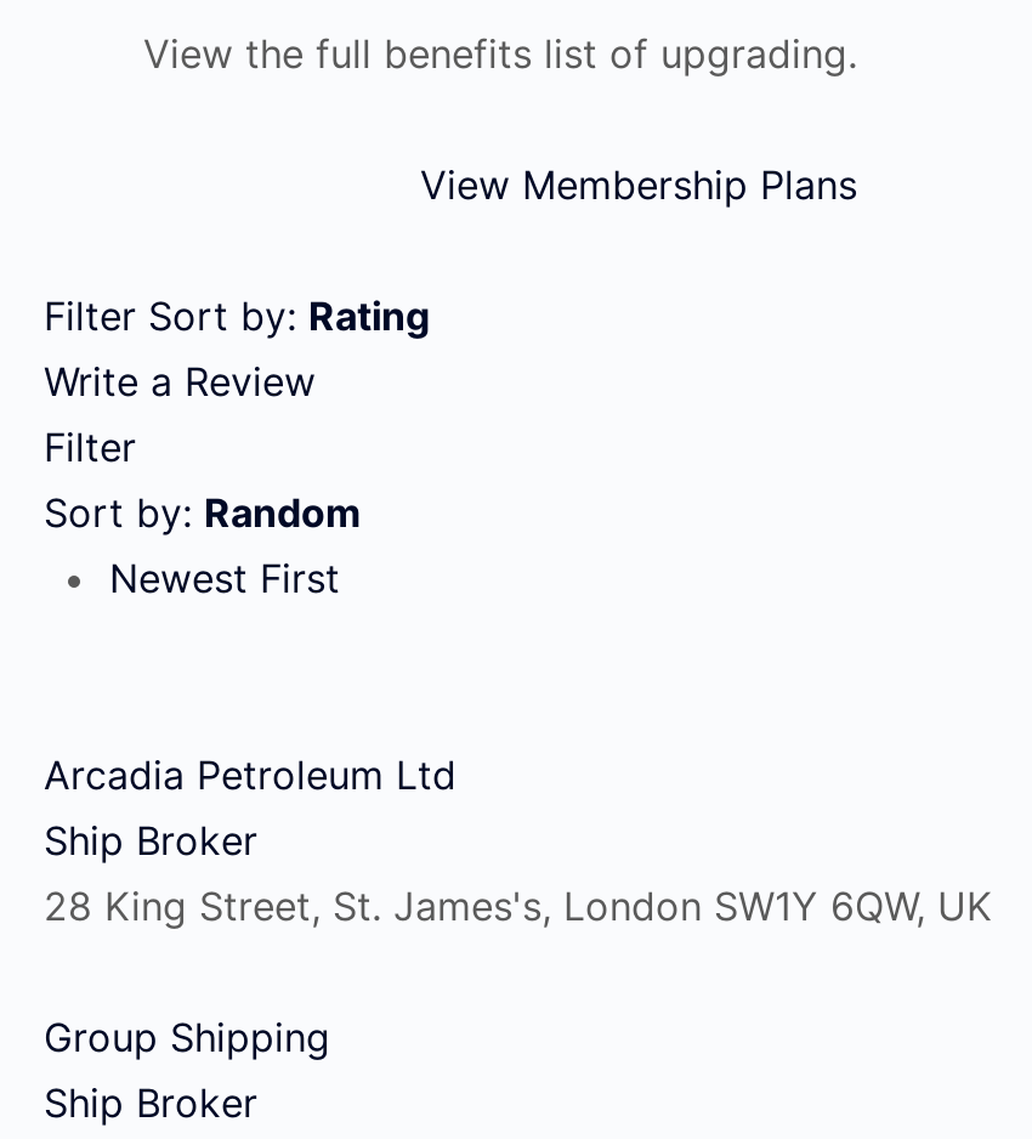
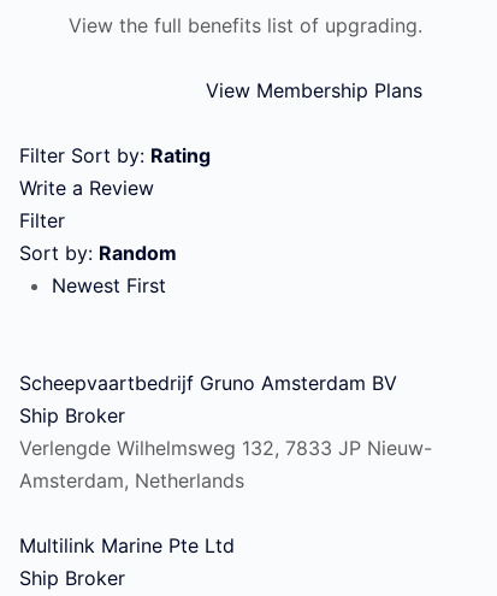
[44,750,457,799] Arcadia Petroleum Ltd -> [19,371,397,395] Scheepvaartbedrijf Gruno Amsterdam BV
[44,882,991,930] 28 King Street, St. James's, London SW1Y 6QW, UK -> [19,436,432,492] Verlengde Wilhelmsweg 132, 7833 JP Nieuw- | Amsterdam, Netherlands
[44,1013,330,1061] Group Shipping -> [19,533,235,557] Multilink Marine Pte Ltd

